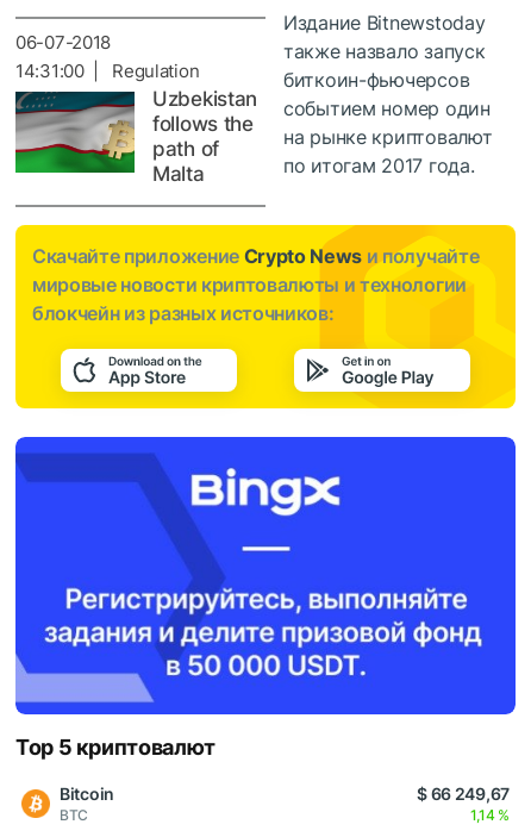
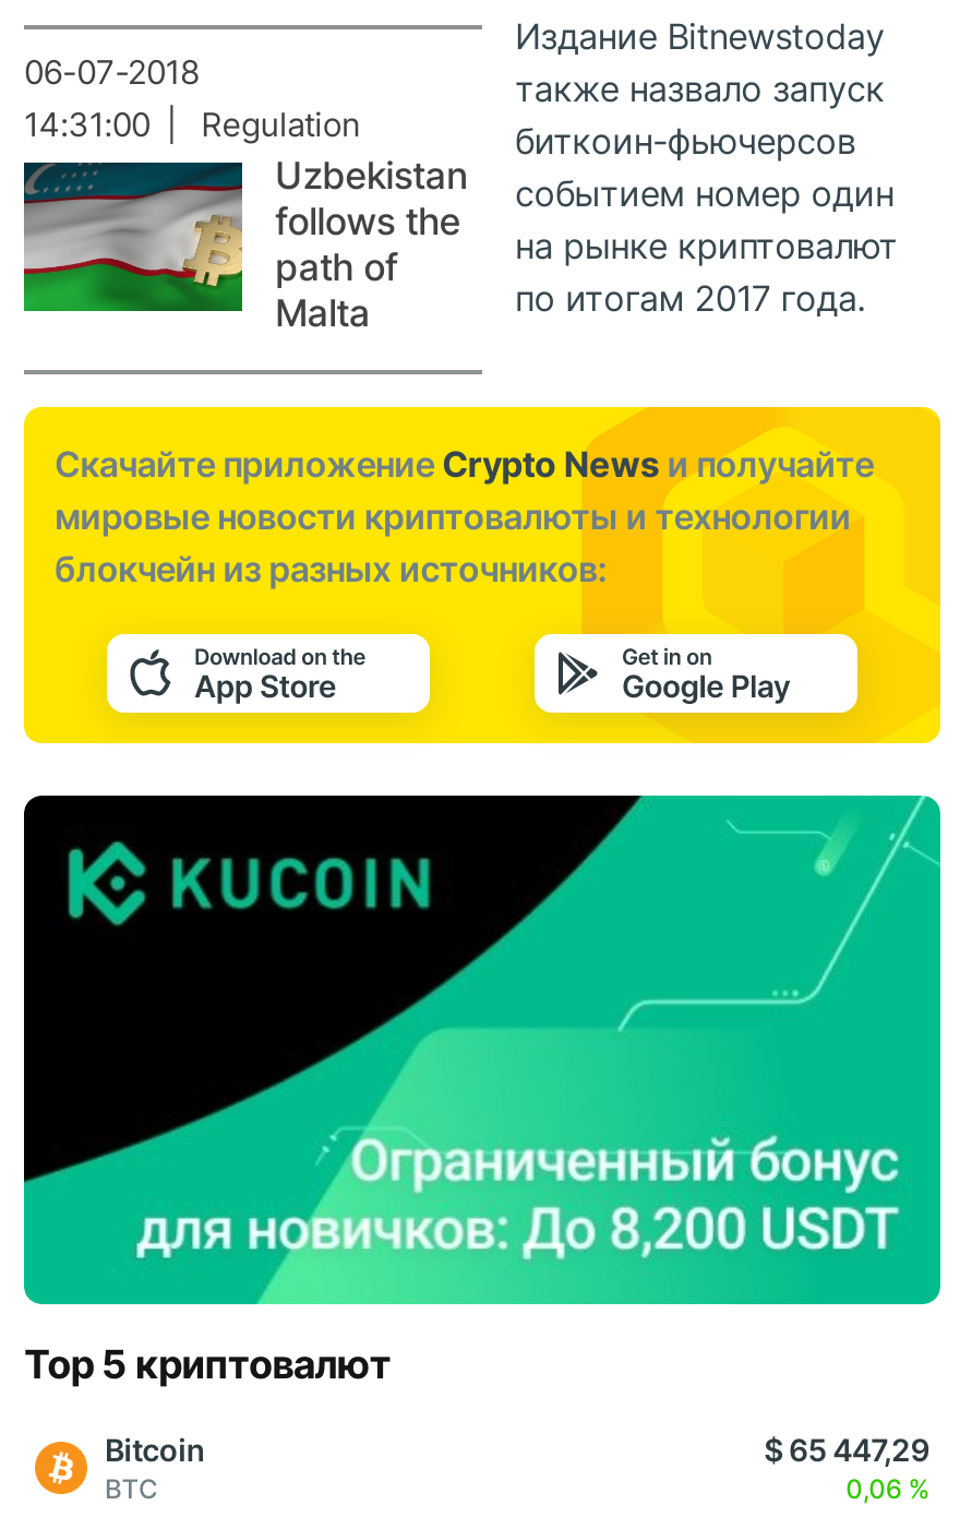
[14,436,517,716] [image] -> [22,793,943,1306] [image]
[417,783,510,803] $ 66 249,67 -> [764,1430,929,1467] $ 65 447,29
[470,806,510,823] 1,14 % -> [846,1471,929,1504] 0,06 %

